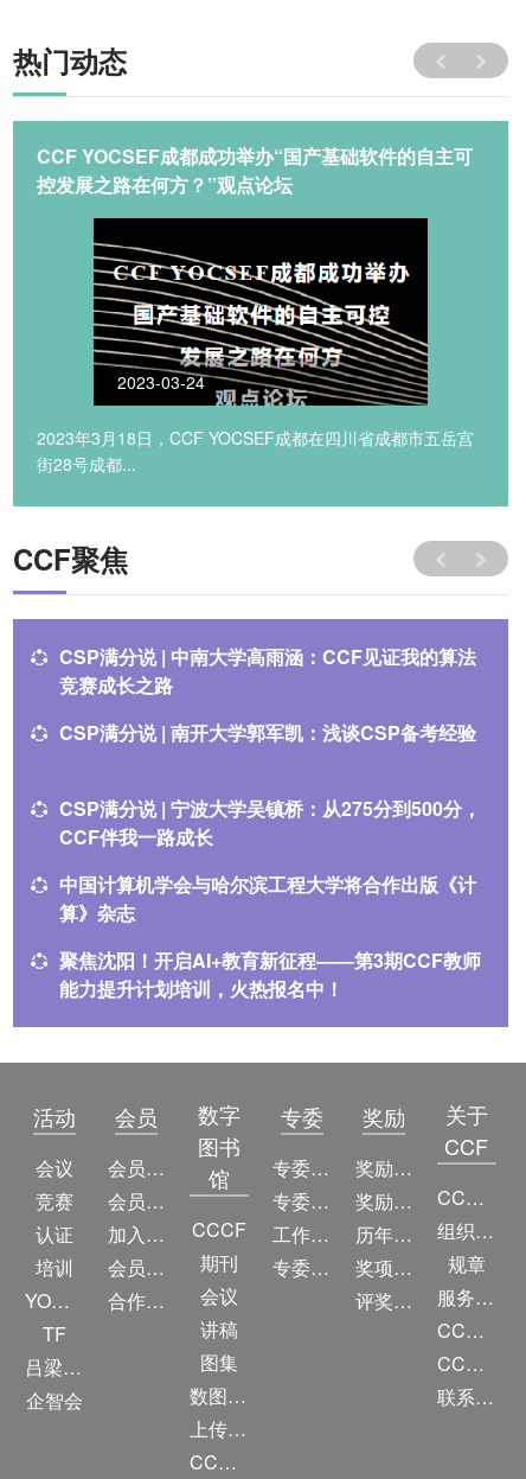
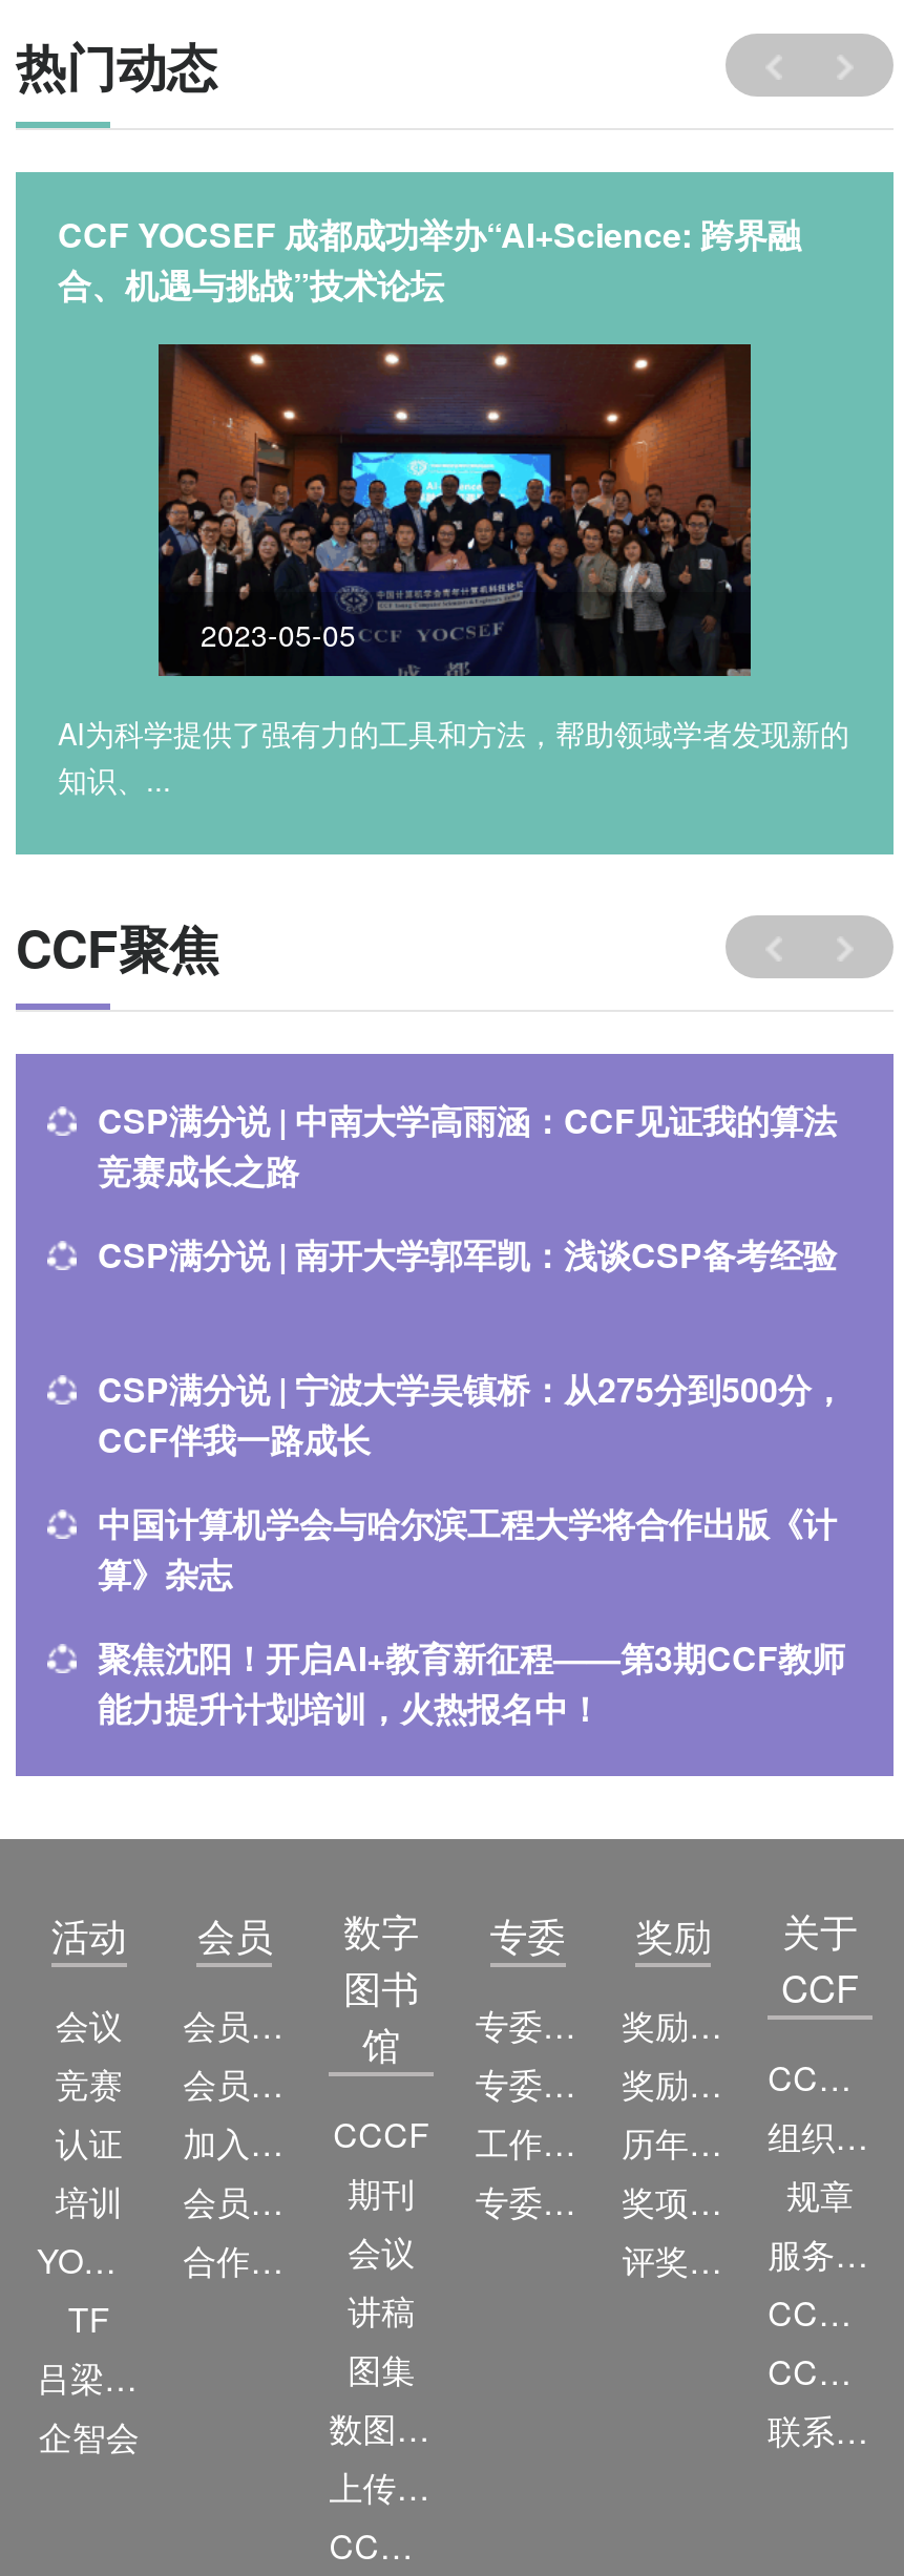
[37,142,473,198] CCF YOCSEF成都成功举办“国产基础软件的自主可 | 控发展之路在何方？”观点论坛 -> [58,210,801,309] CCF YOCSEF 成都成功举办“AI+Science: 跨界融 | 合、机遇与挑战”技术论坛
[94,218,429,406] [image] | 2023-03-24 -> [159,344,753,678] [image] | 2023-05-05
[37,426,474,476] 2023年3月18日，CCF YOCSEF成都在四川省成都市五岳宫 | 街28号成都... -> [58,712,849,800] AI为科学提供了强有力的工具和方法，帮助领域学者发现新的 | 知识、...

